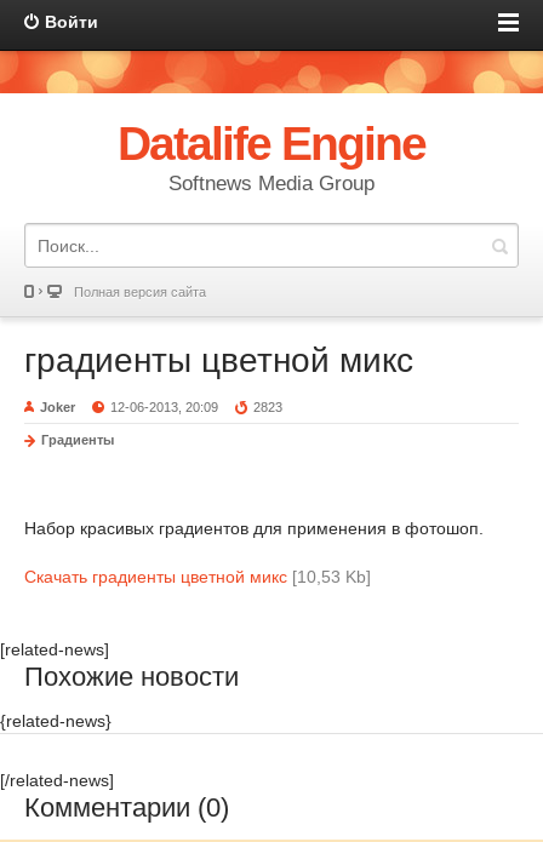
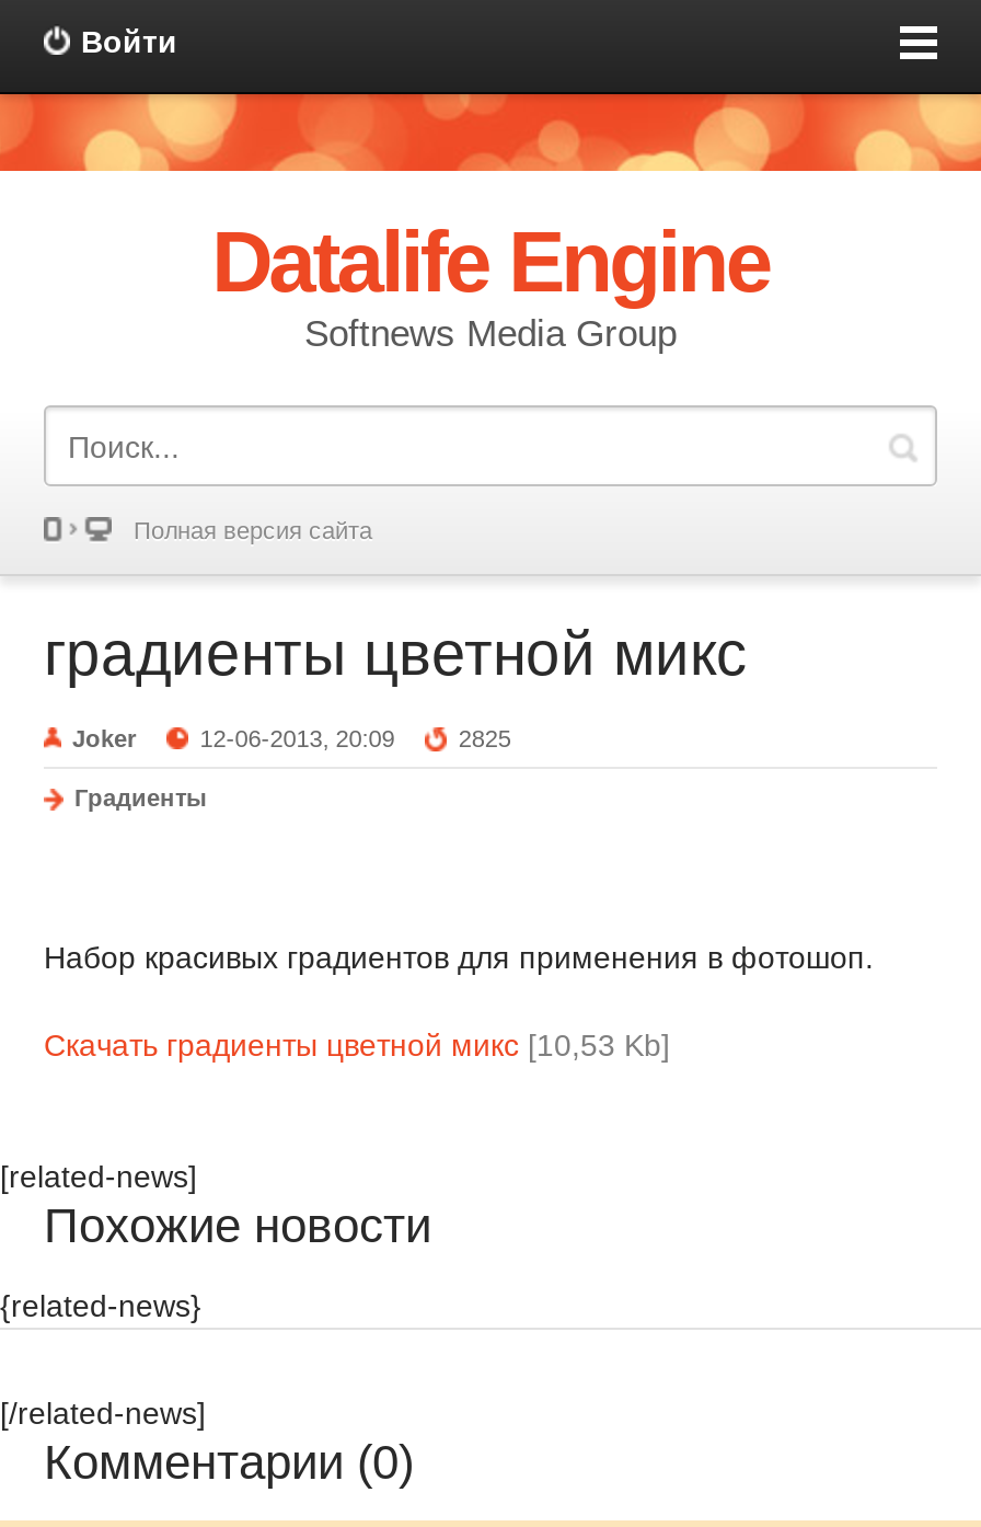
[254,400,283,414] 2823 -> [459,725,511,751] 2825

